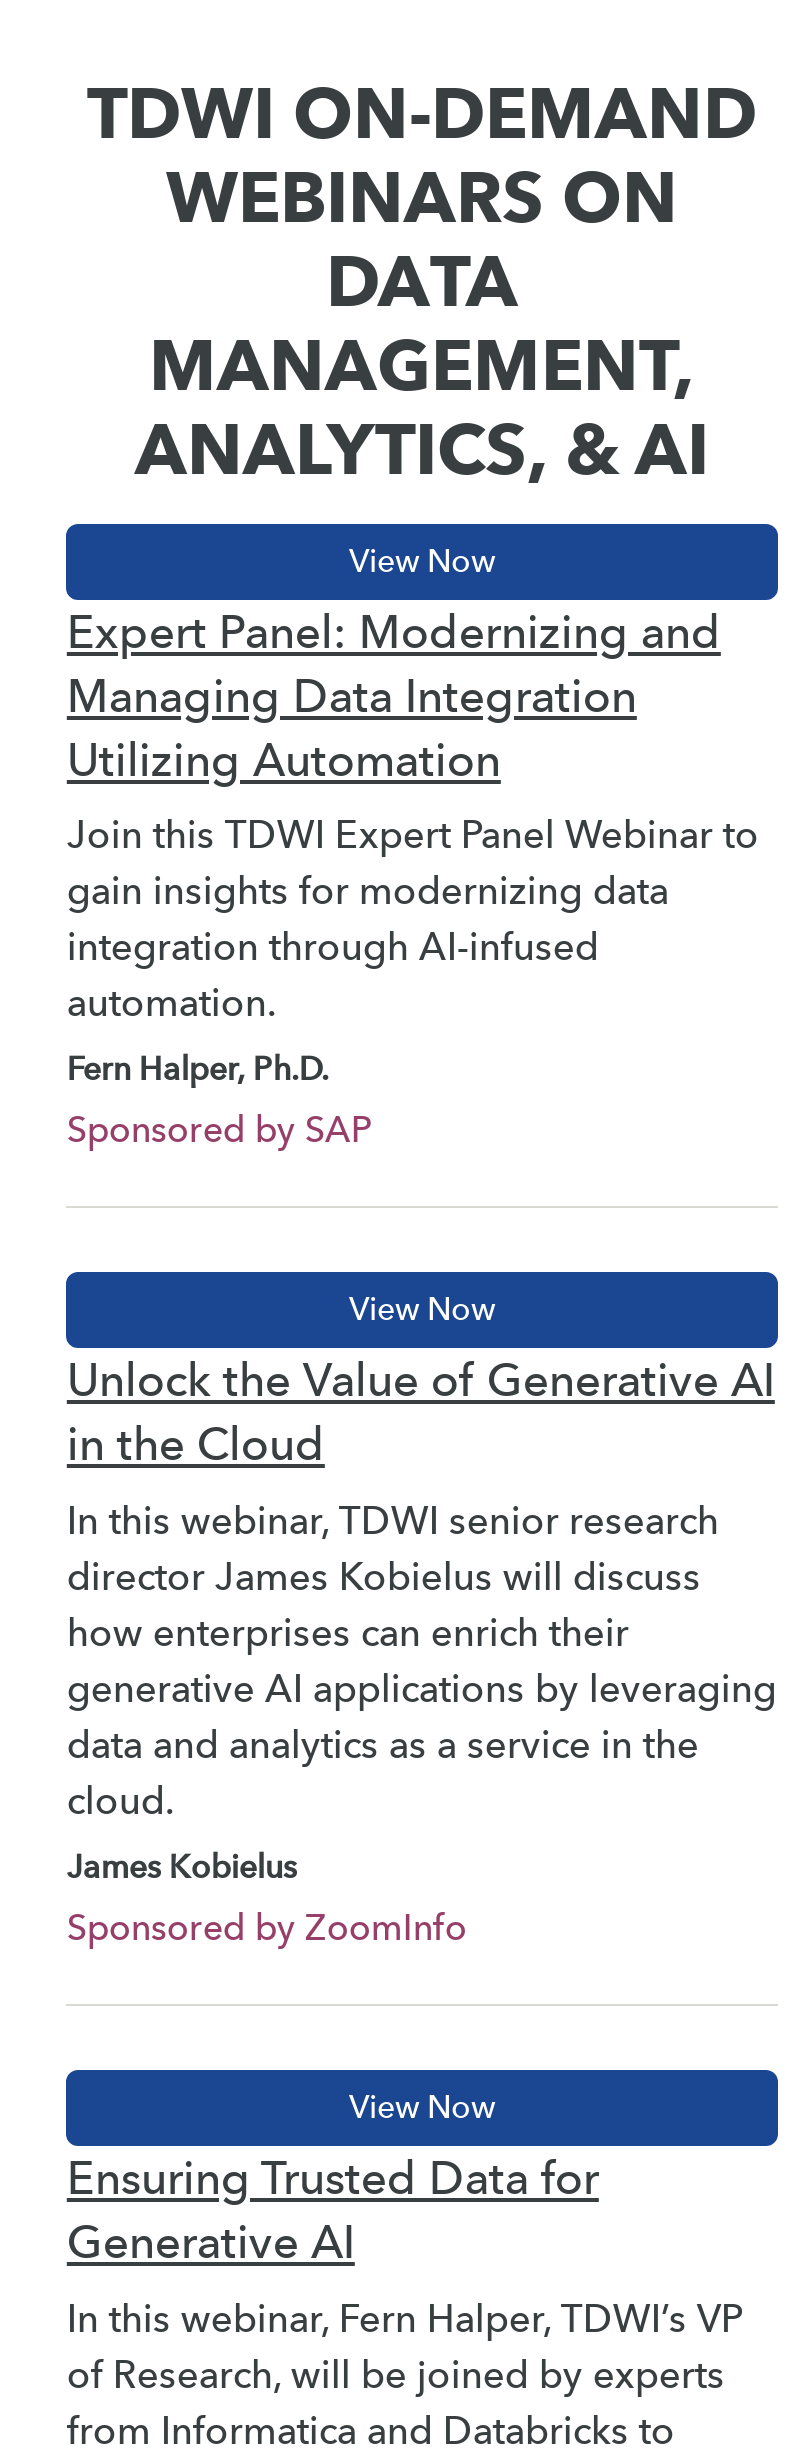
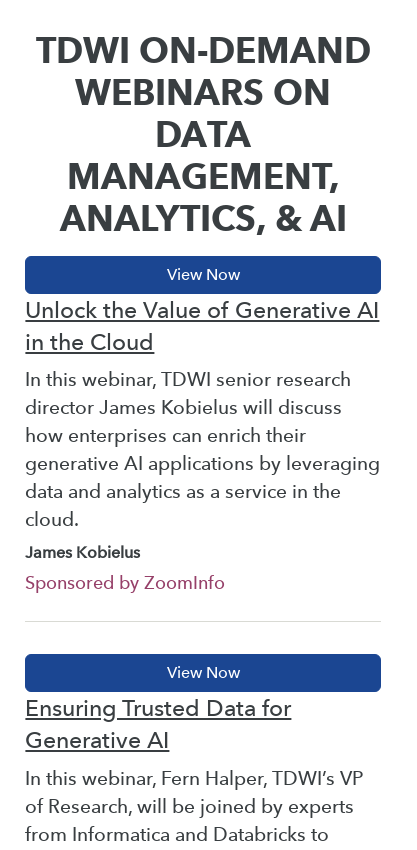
[67,603,759,1152] Expert Panel: Modernizing and | Managing Data Integration | Utilizing Automation | Join this TDWI Expert Panel Webinar to | gain insights for modernizing data | integration through AI-infused | automation. | Fern Halper, Ph.D. | Sponsored by SAP -> none

